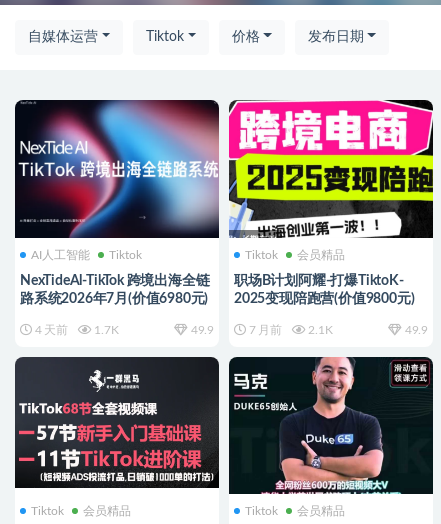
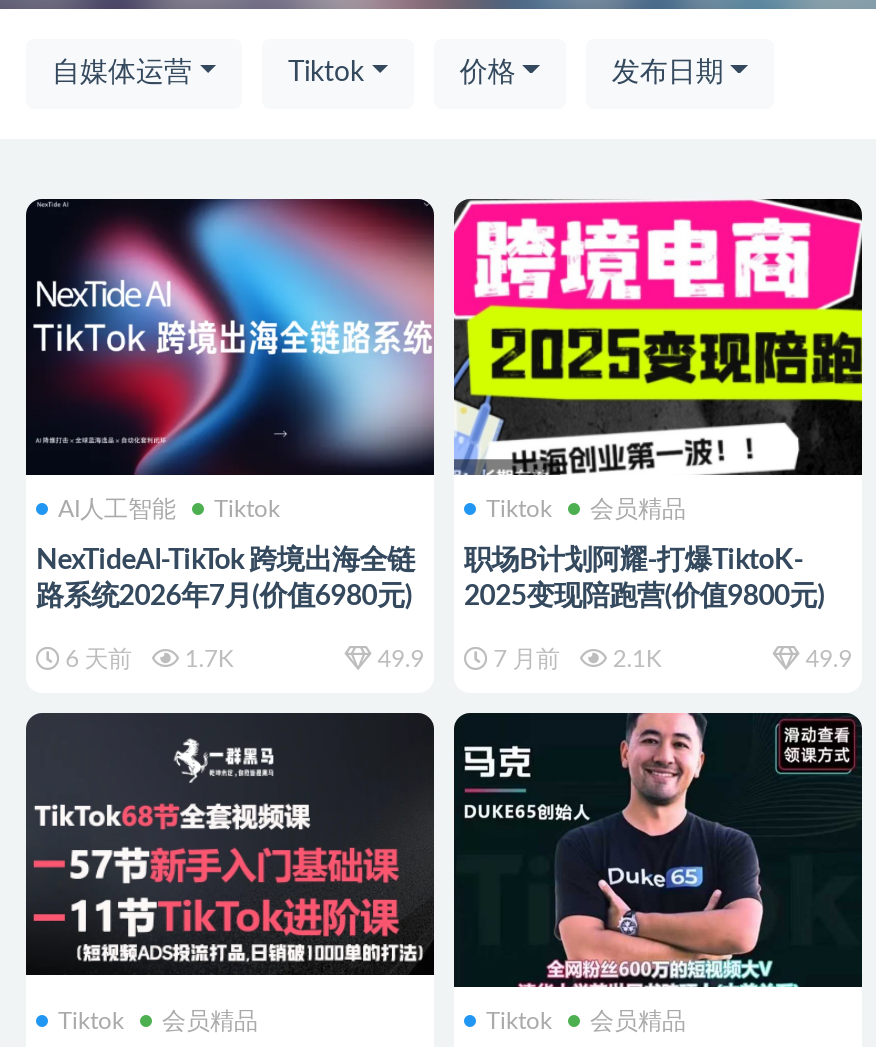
[32,324,119,336] 4 天前 1.7K -> [60,646,233,670] 6 天前 1.7K

